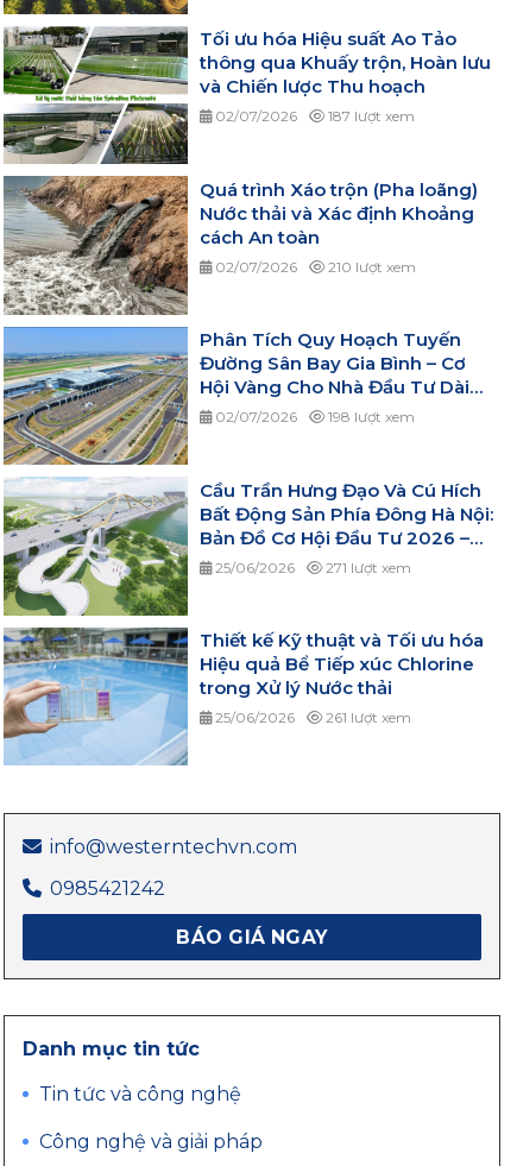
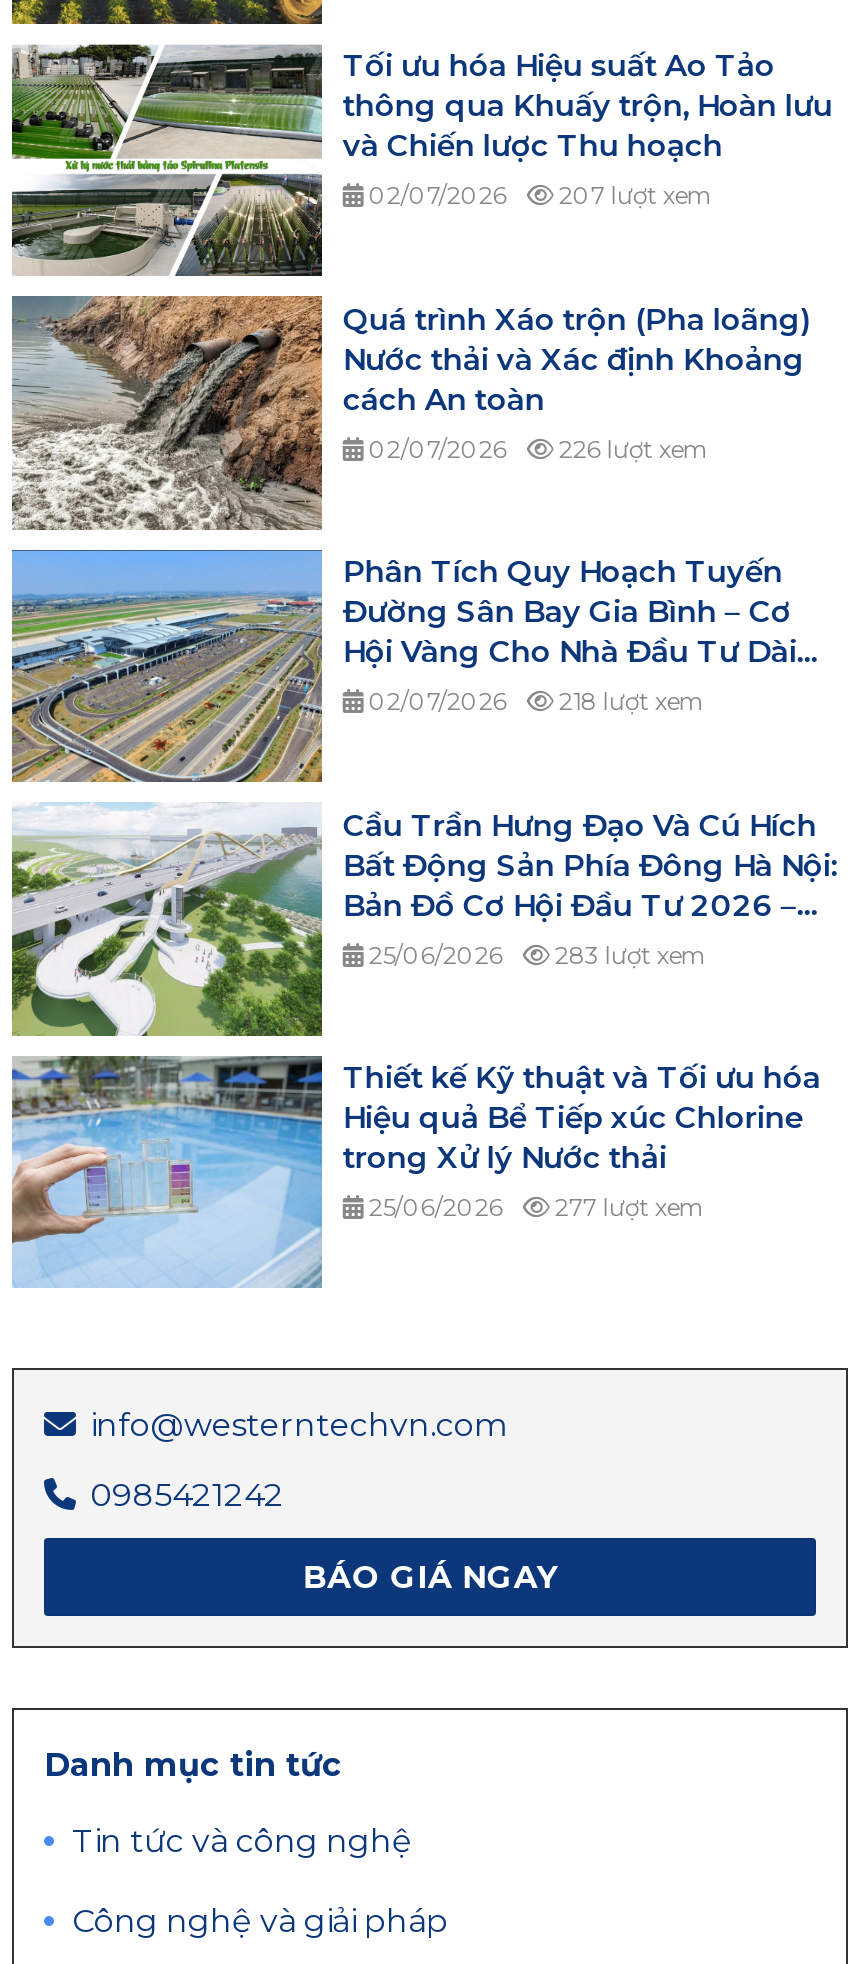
[212,107,415,125] 02/07/2026 187 lượt xem -> [363,181,713,211] 02/07/2026 207 lượt xem
[212,258,416,276] 02/07/2026 210 lượt xem -> [363,434,709,464] 02/07/2026 226 lượt xem
[325,408,415,426] 198 lượt xem -> [553,686,705,716] 218 lượt xem
[322,558,412,576] 271 lượt xem -> [549,939,707,969] 283 lượt xem
[212,709,412,726] 25/06/2026 261 lượt xem -> [363,1192,705,1222] 25/06/2026 277 lượt xem

